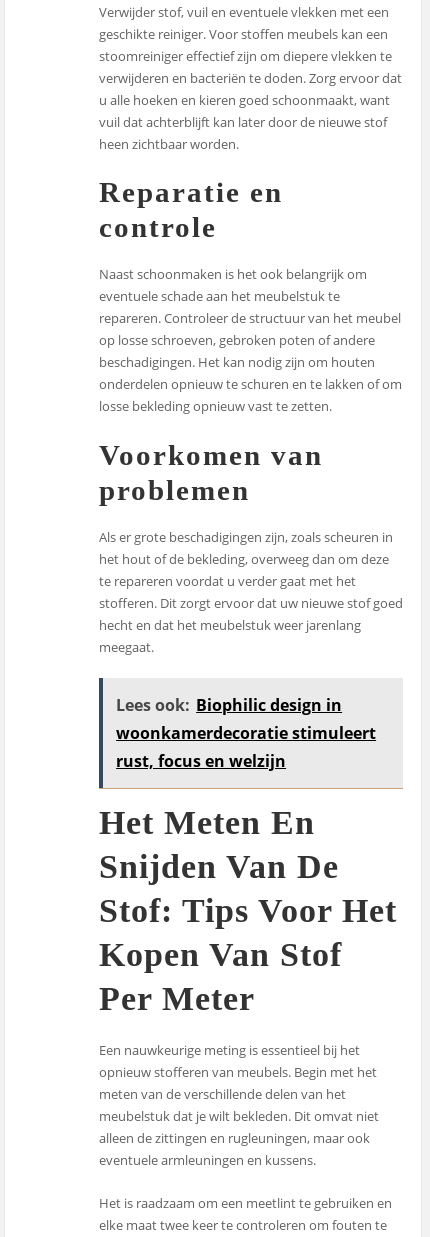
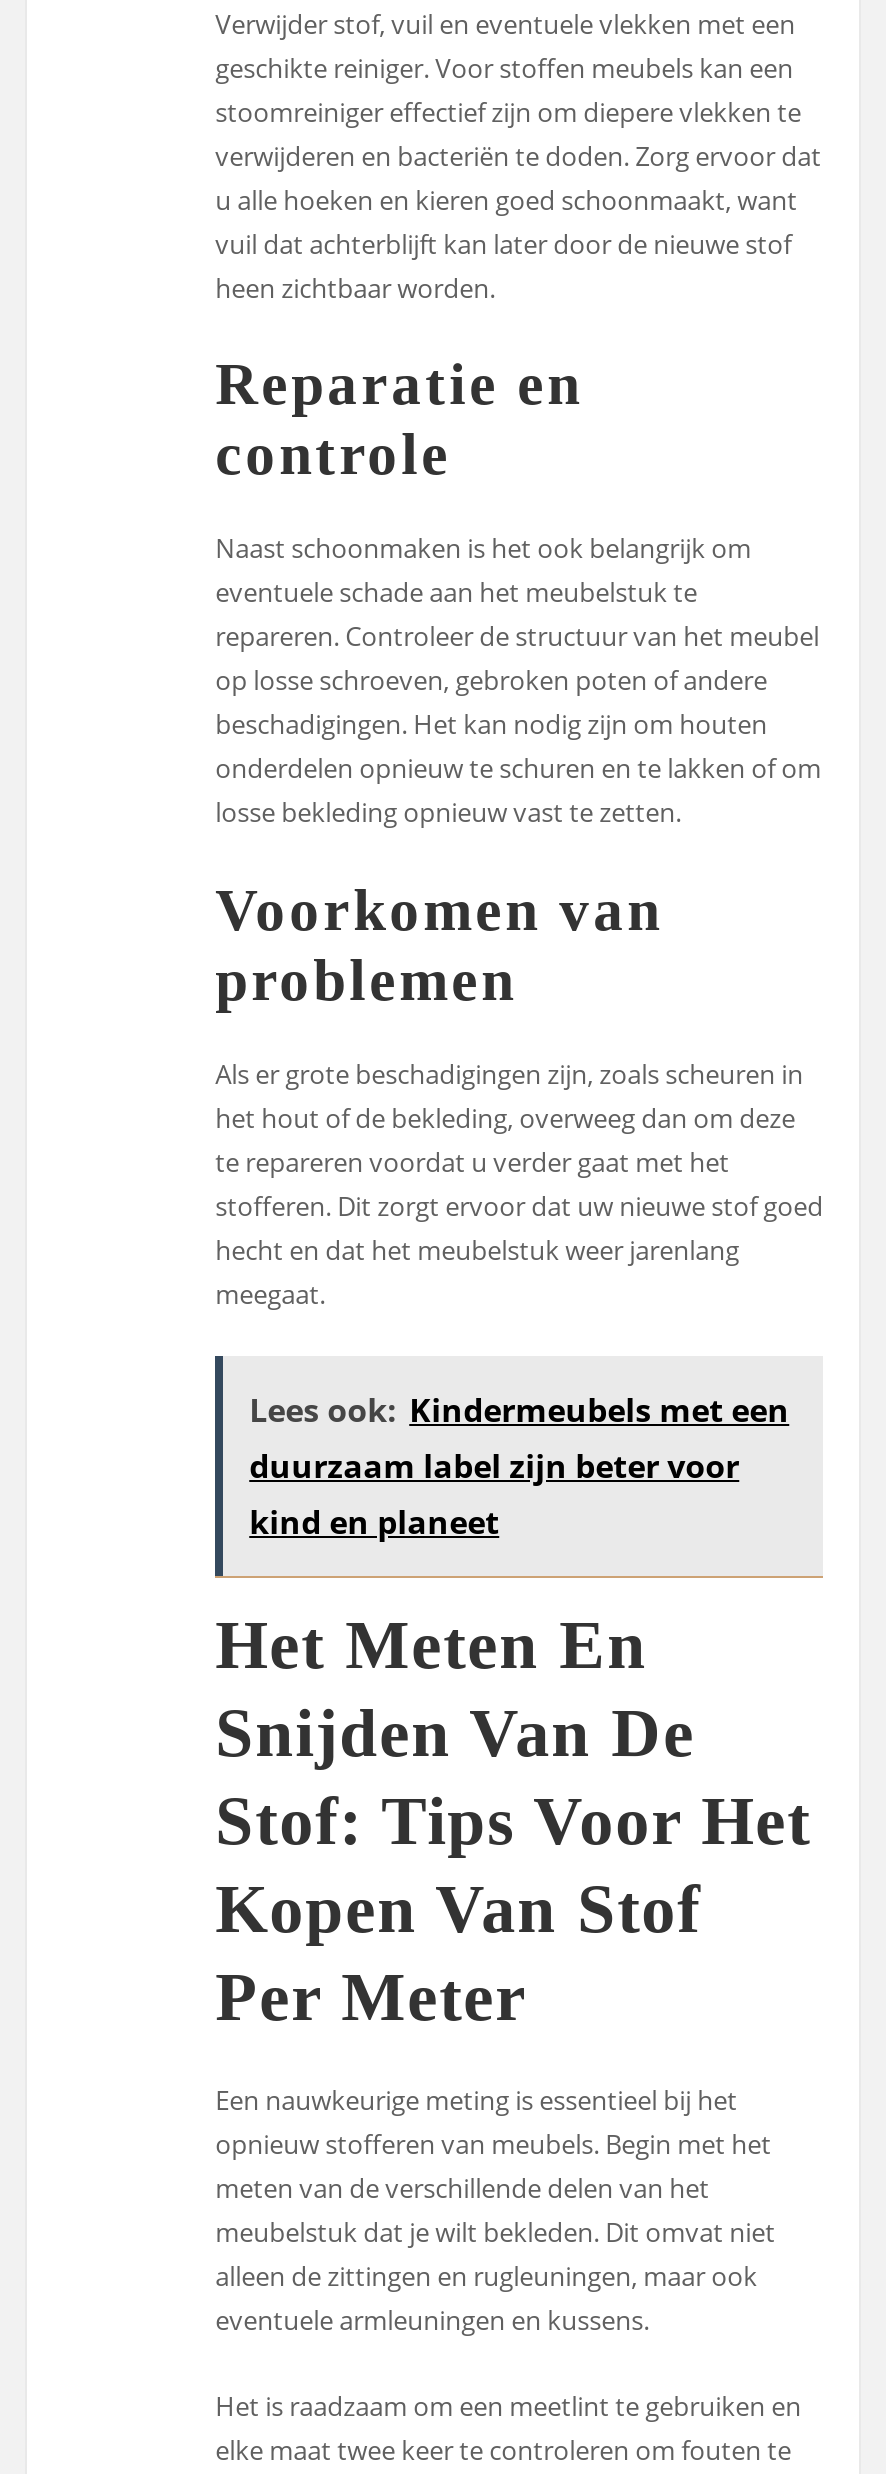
[116,694,376,772] Lees ook: Biophilic design in | woonkamerdecoratie stimuleert | rust, focus en welzijn -> [249,1388,789,1544] Lees ook: Kindermeubels met een | duurzaam label zijn beter voor | kind en planeet

